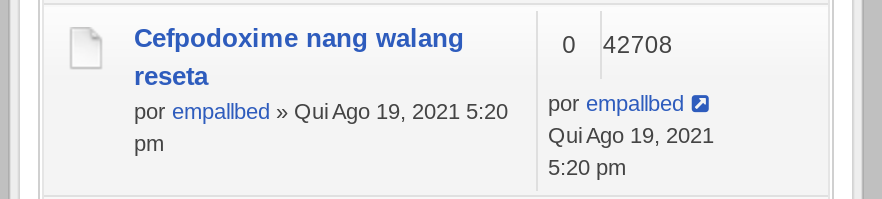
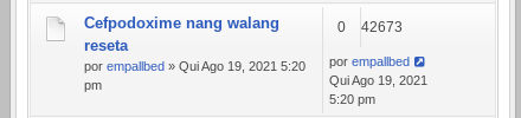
[562,31,673,59] 0 42708 -> [338,19,403,36] 0 42673

